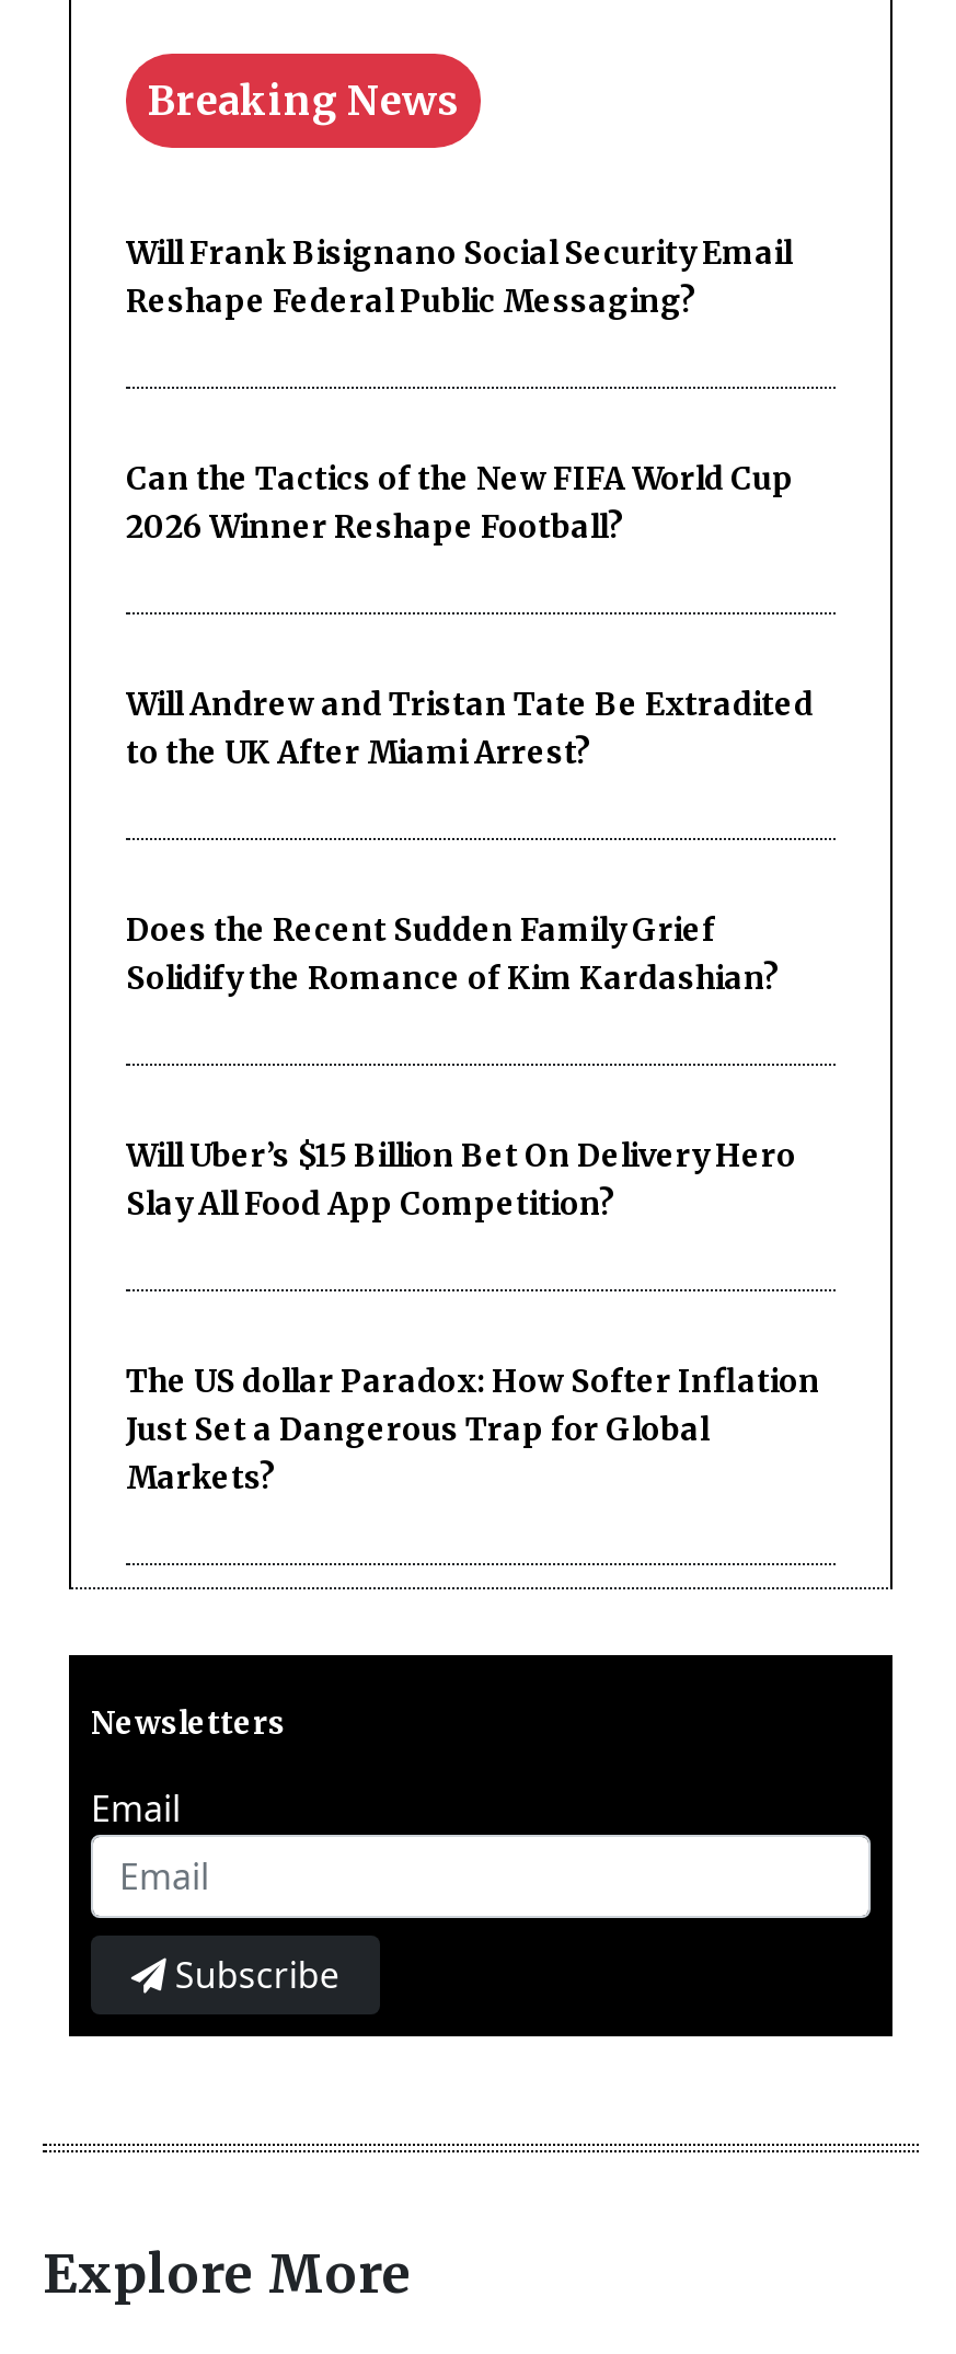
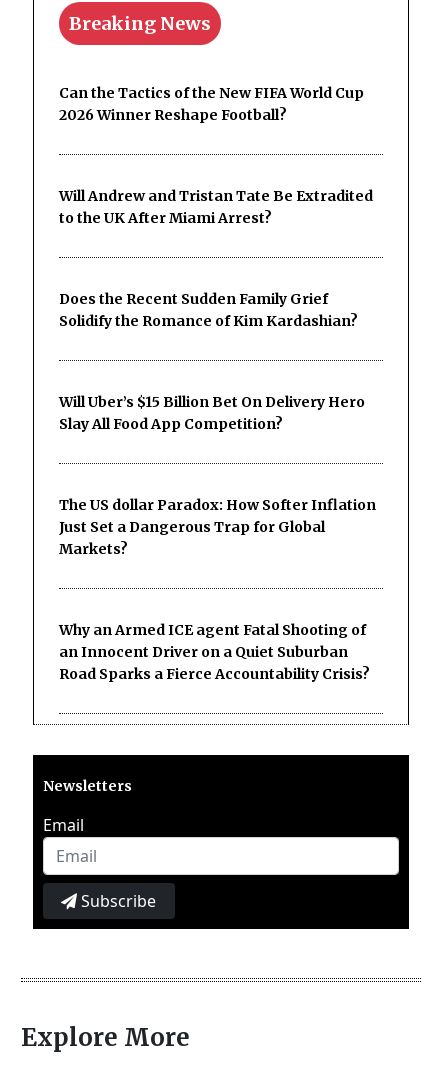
[126,234,792,322] Will Frank Bisignano Social Security Email | Reshape Federal Public Messaging? -> none
moved [126,460,820,1498] -> [59,84,376,558]: Can the Tactics of the New FIFA World Cup | 2026 Winner Reshape Football? | Will Andrew and Tristan Tate Be Extradited | ... | Just Set a Dangerous Trap for Global | Markets?
none -> [59,621,370,683] Why an Armed ICE agent Fatal Shooting of | an Innocent Driver on a Quiet Suburban | Road Sparks a Fierce Accountability Crisis?

